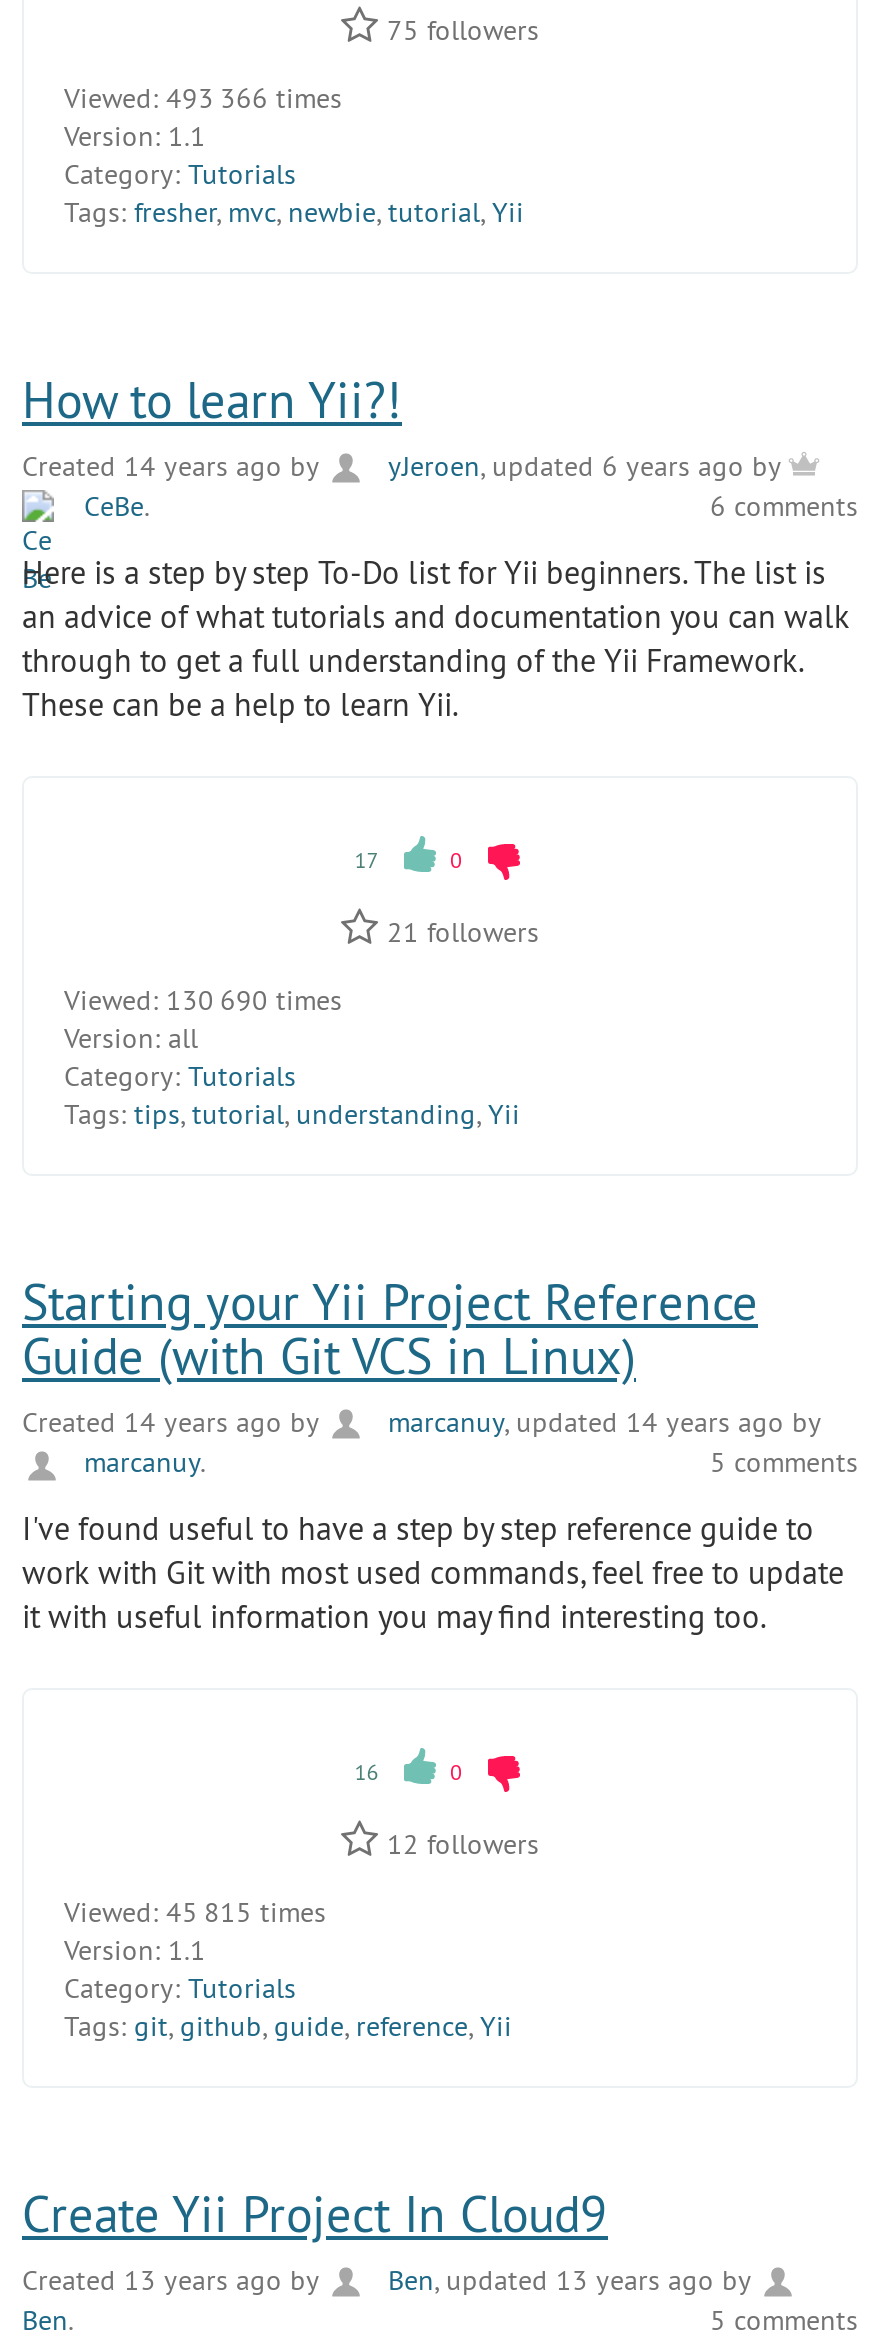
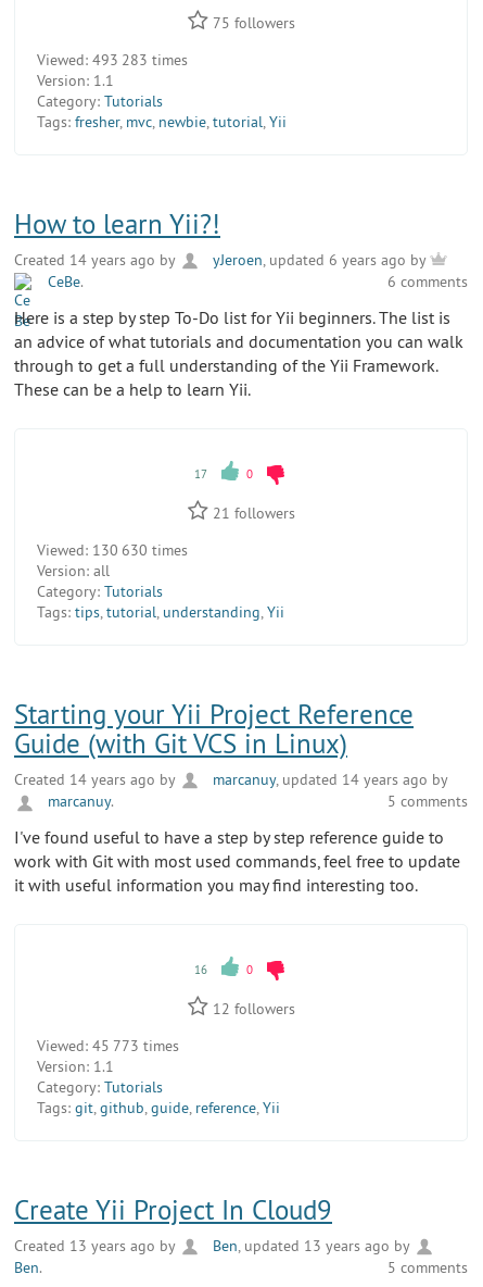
[64,79,342,115] Viewed: 493 366 times -> [37,49,188,69] Viewed: 493 283 times
[64,982,342,1018] Viewed: 130 690 times -> [37,540,188,560] Viewed: 130 630 times
[64,1894,326,1930] Viewed: 45 815 times -> [37,1036,179,1055] Viewed: 45 773 times

